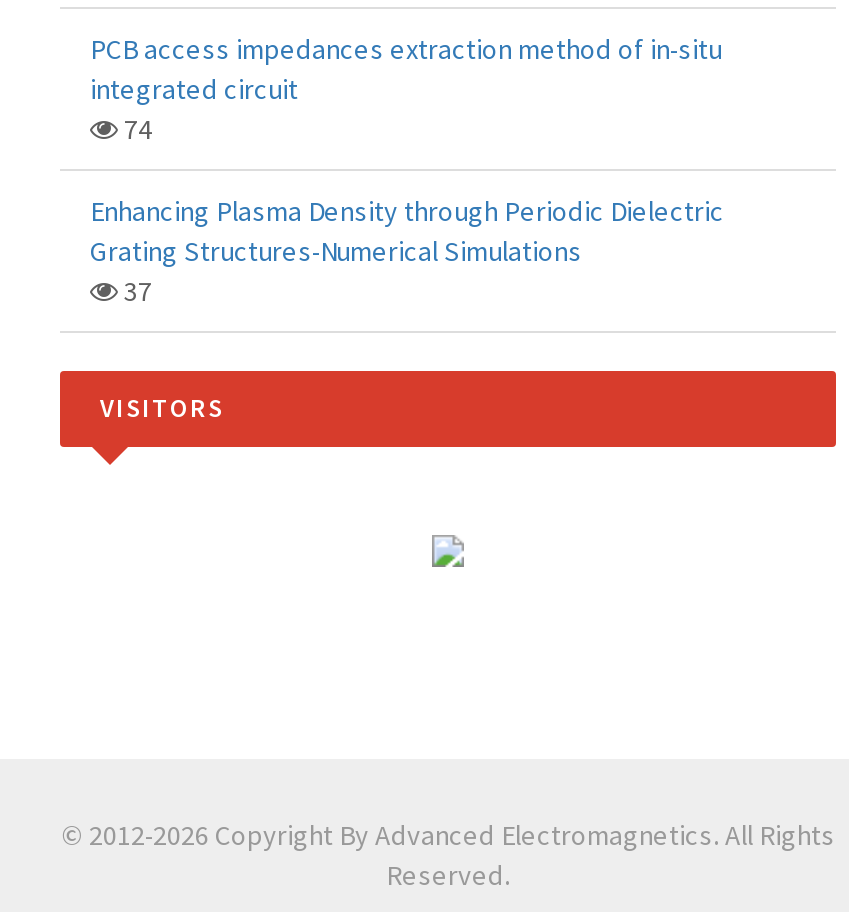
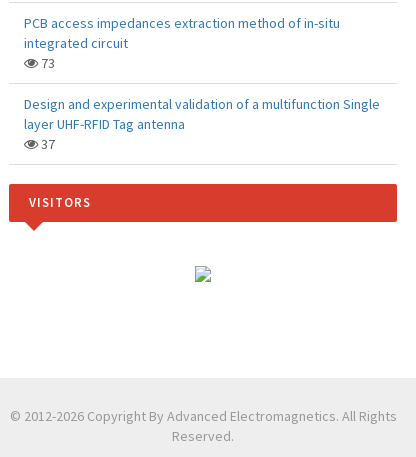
[118,112,152,148] 74 -> [38,54,55,72] 73
[90,194,724,270] Enhancing Plasma Density through Periodic Dielectric | Grating Structures-Numerical Simulations -> [24,95,380,133] Design and experimental validation of a multifunction Single | layer UHF-RFID Tag antenna

